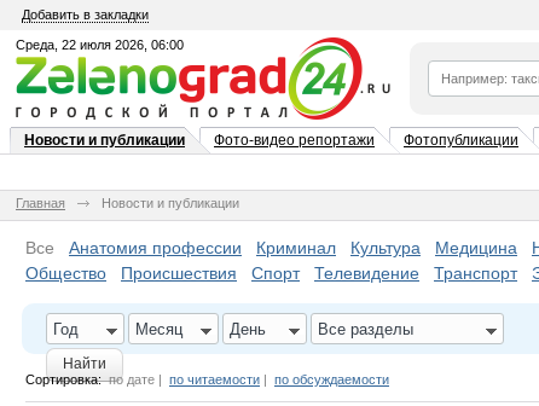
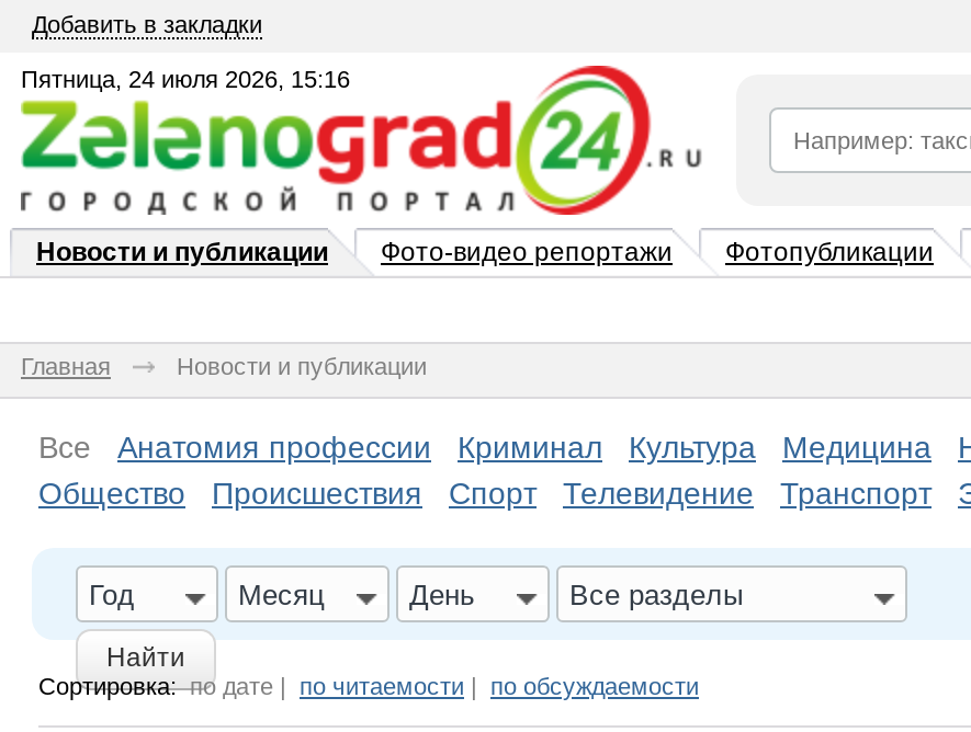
[16,37,184,52] Среда, 22 июля 2026, 06:00 -> [21,66,350,92] Пятница, 24 июля 2026, 15:16

